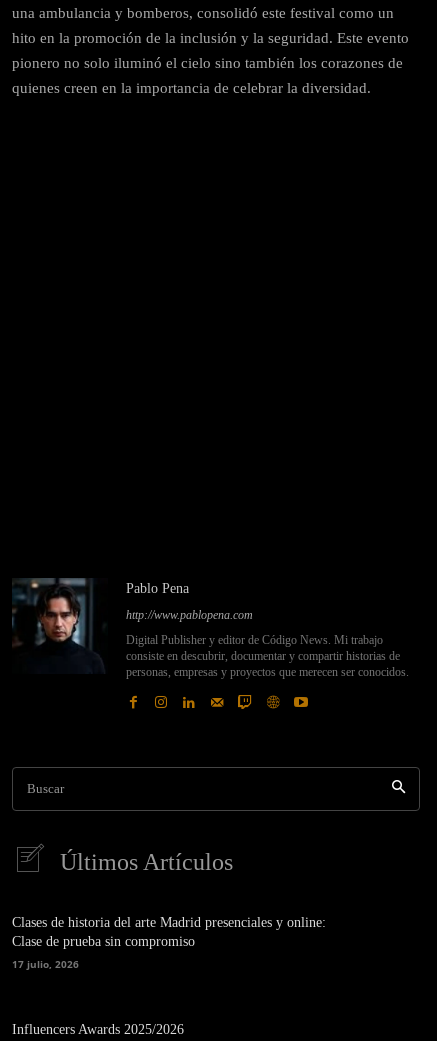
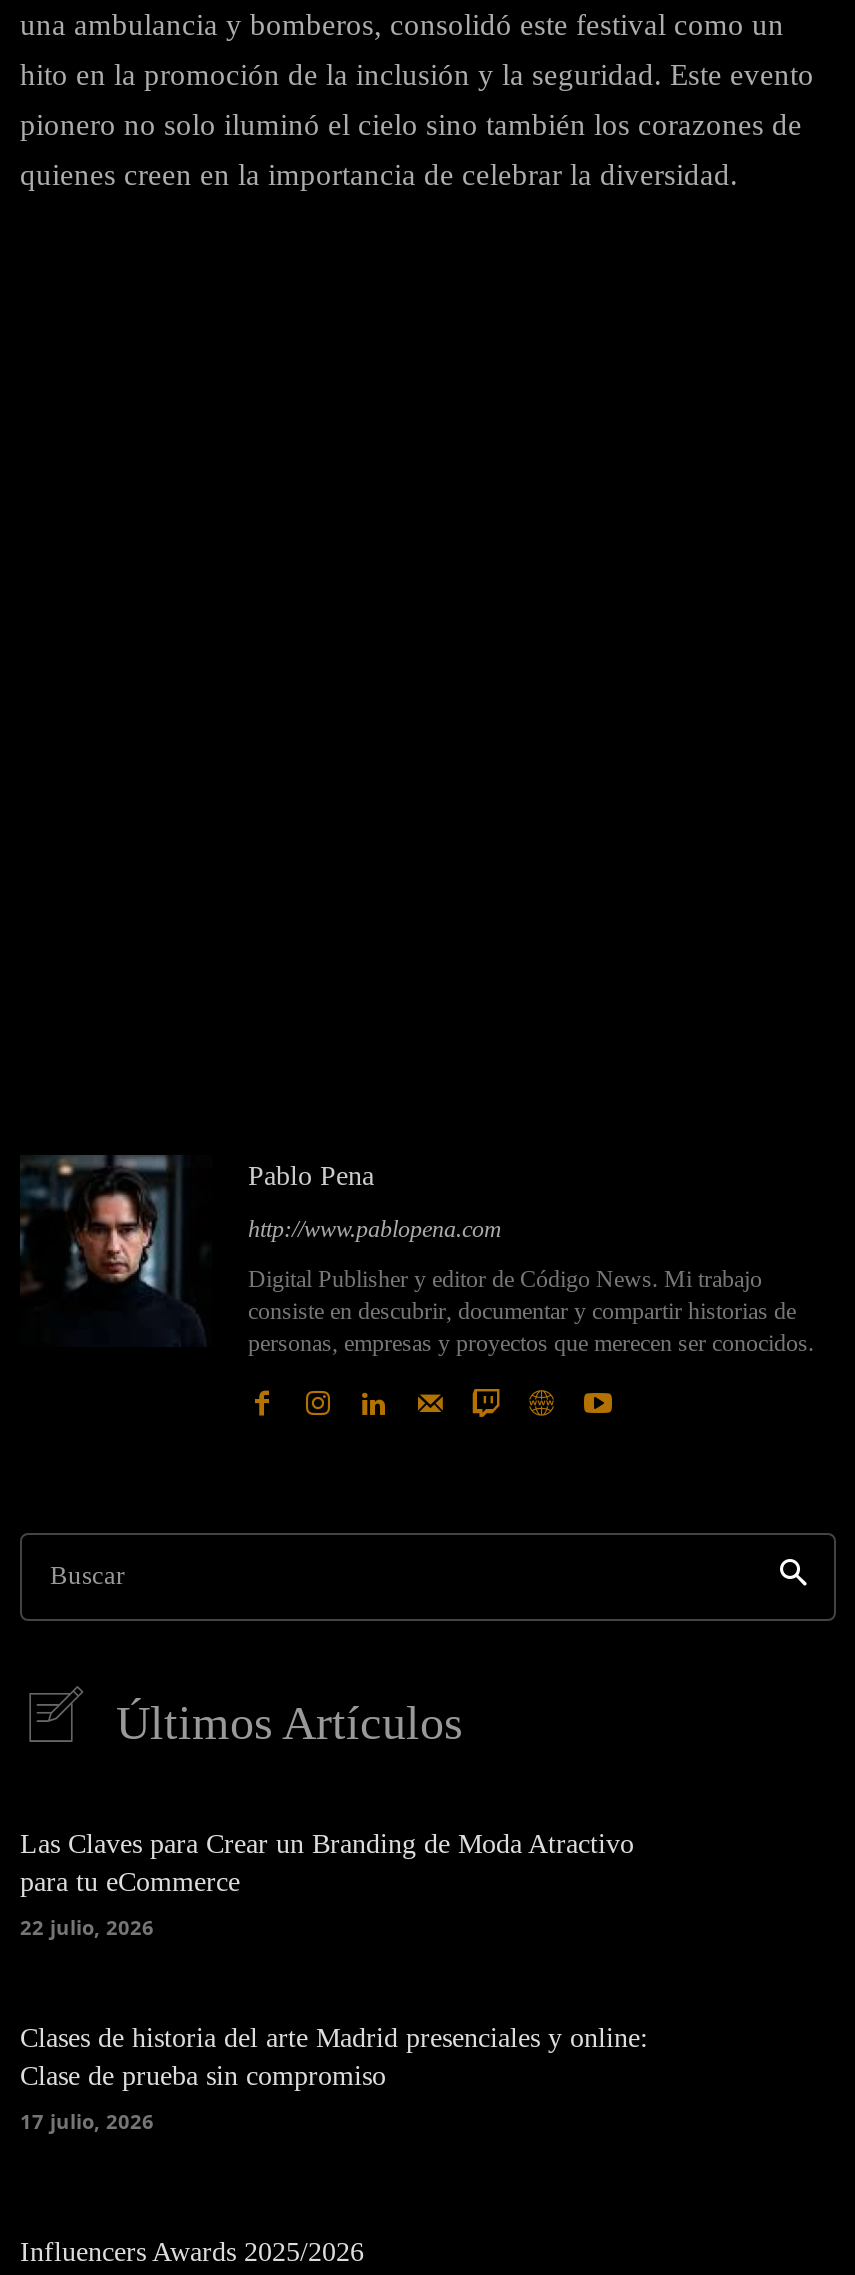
none -> [20,1830,634,1942] Las Claves para Crear un Branding de Moda Atractivo | para tu eCommerce | 22 julio, 2026

